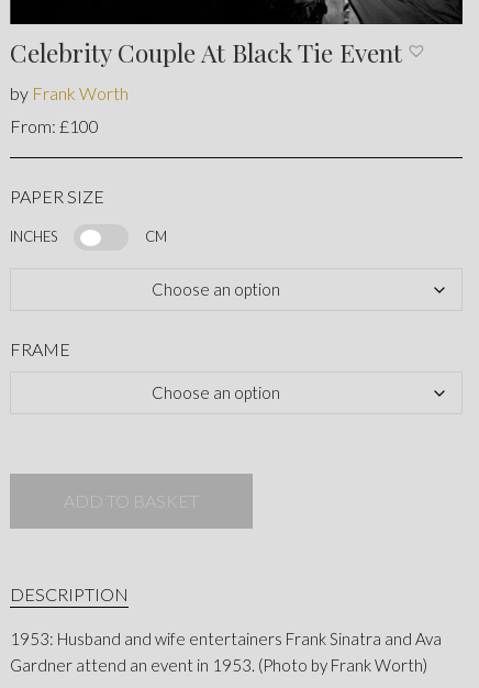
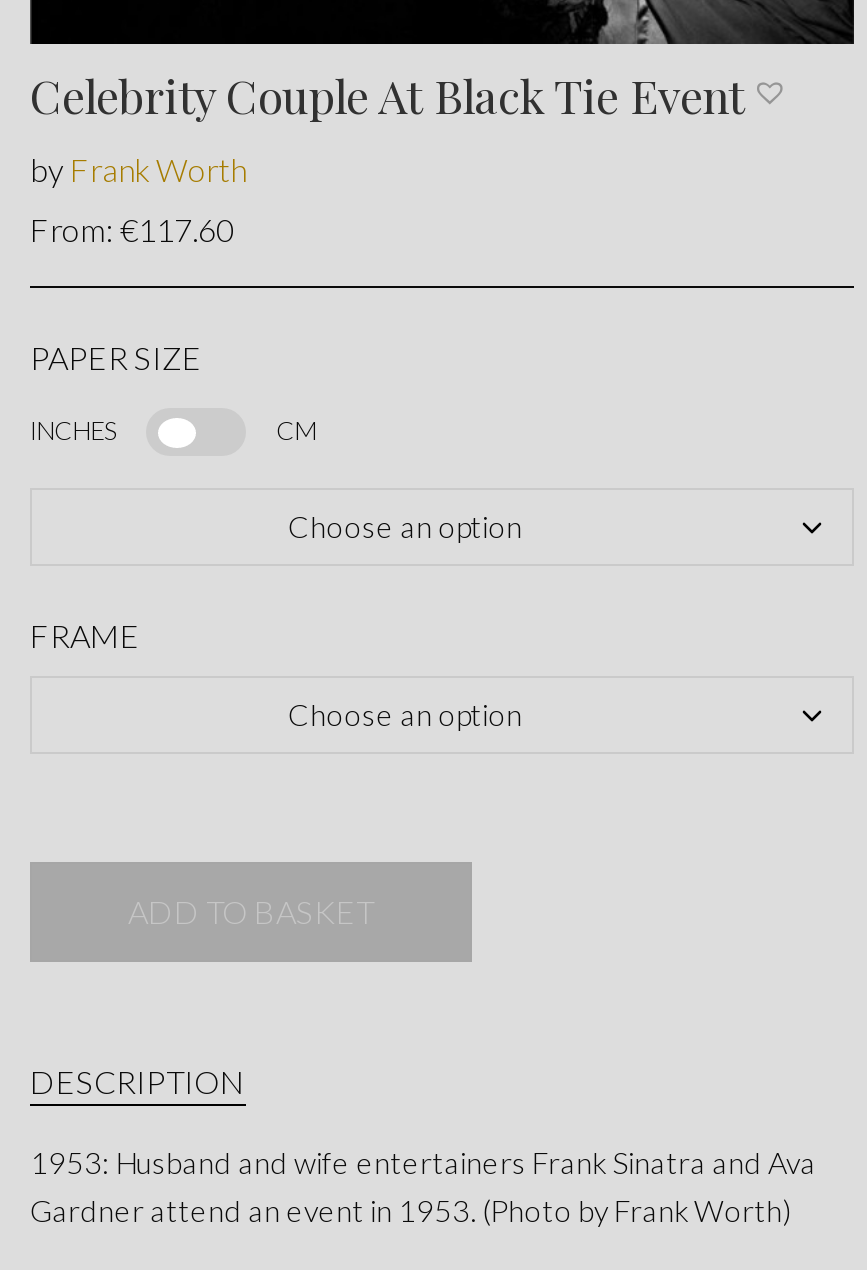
[10,115,99,136] From: £100 -> [30,210,234,248] From: €117.60

